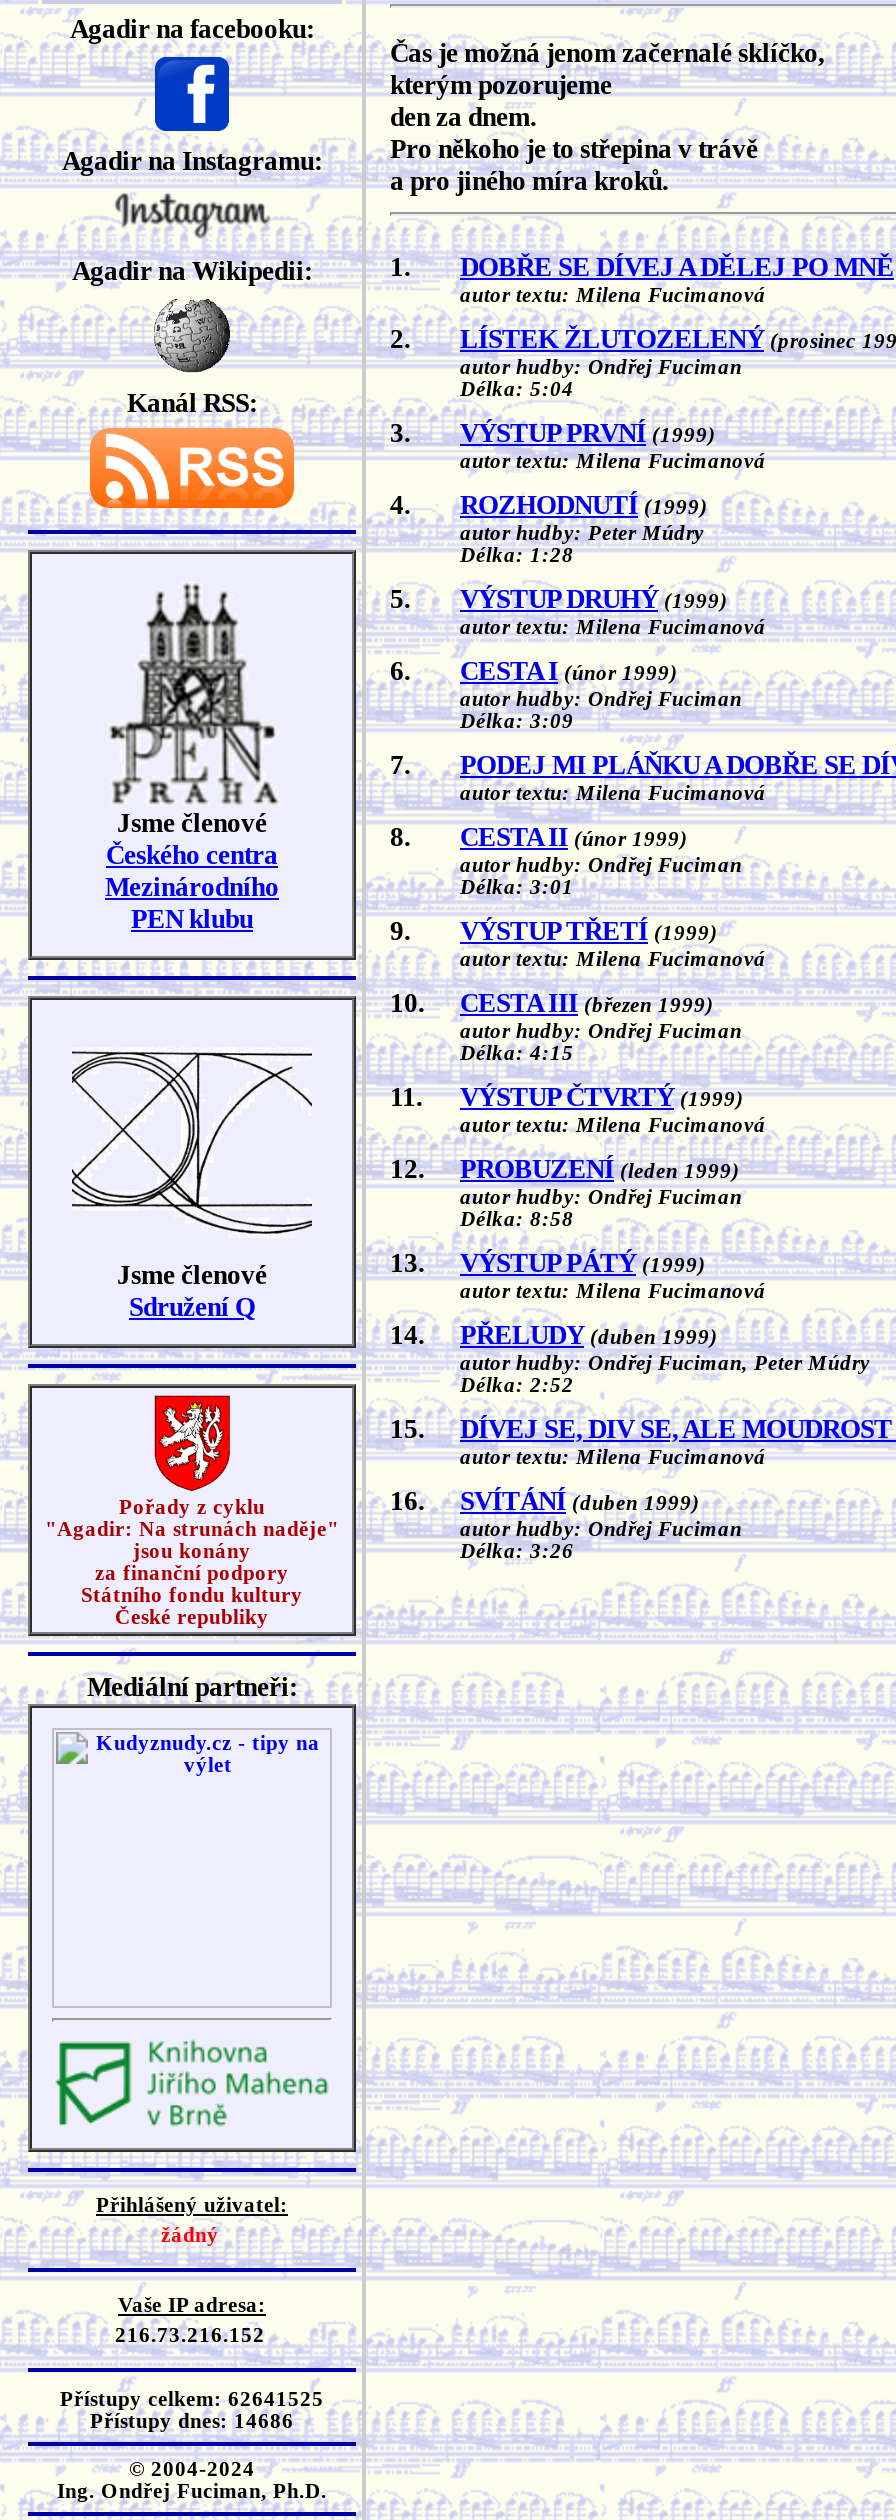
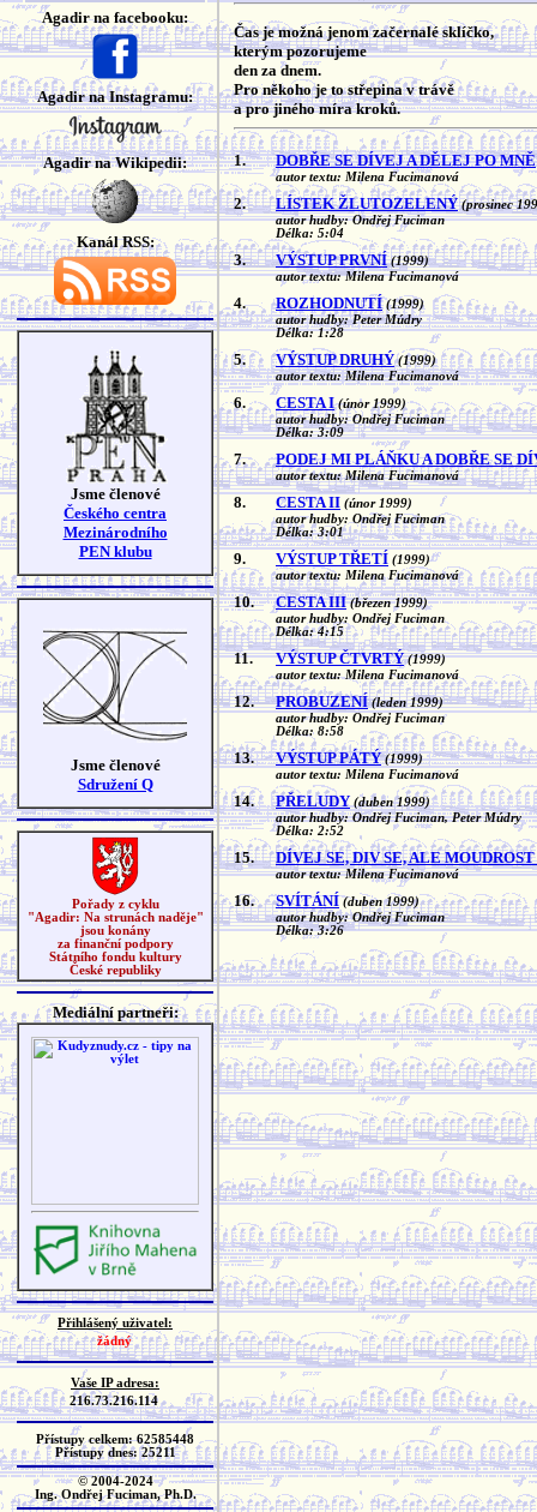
[115,2324,265,2346] 216.73.216.152 -> [70,1394,158,1408] 216.73.216.114
[60,2388,324,2410] Přístupy celkem: 62641525 -> [36,1433,194,1446] Přístupy celkem: 62585448
[90,2410,294,2432] Přístupy dnes: 14686 -> [55,1446,176,1459] Přístupy dnes: 25211

